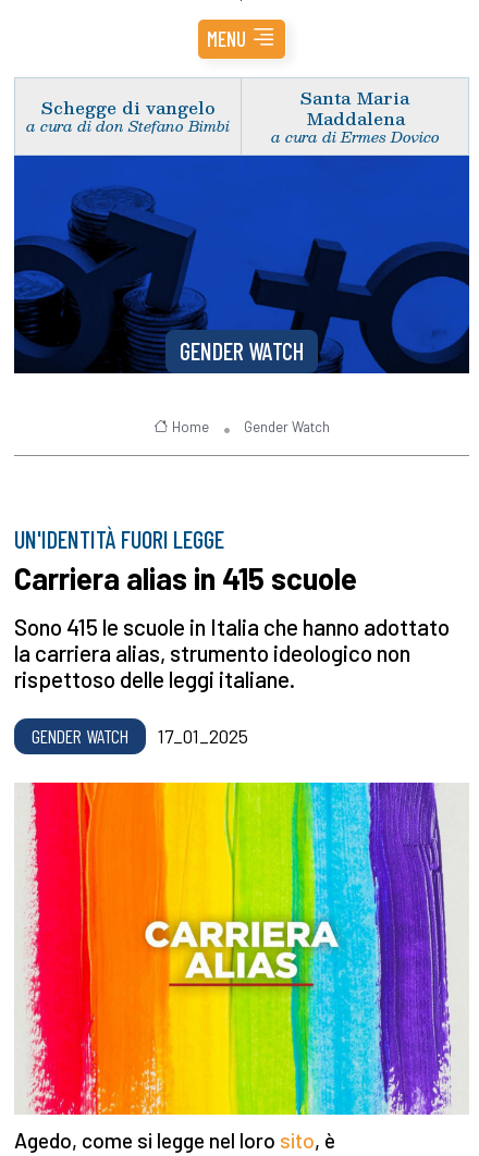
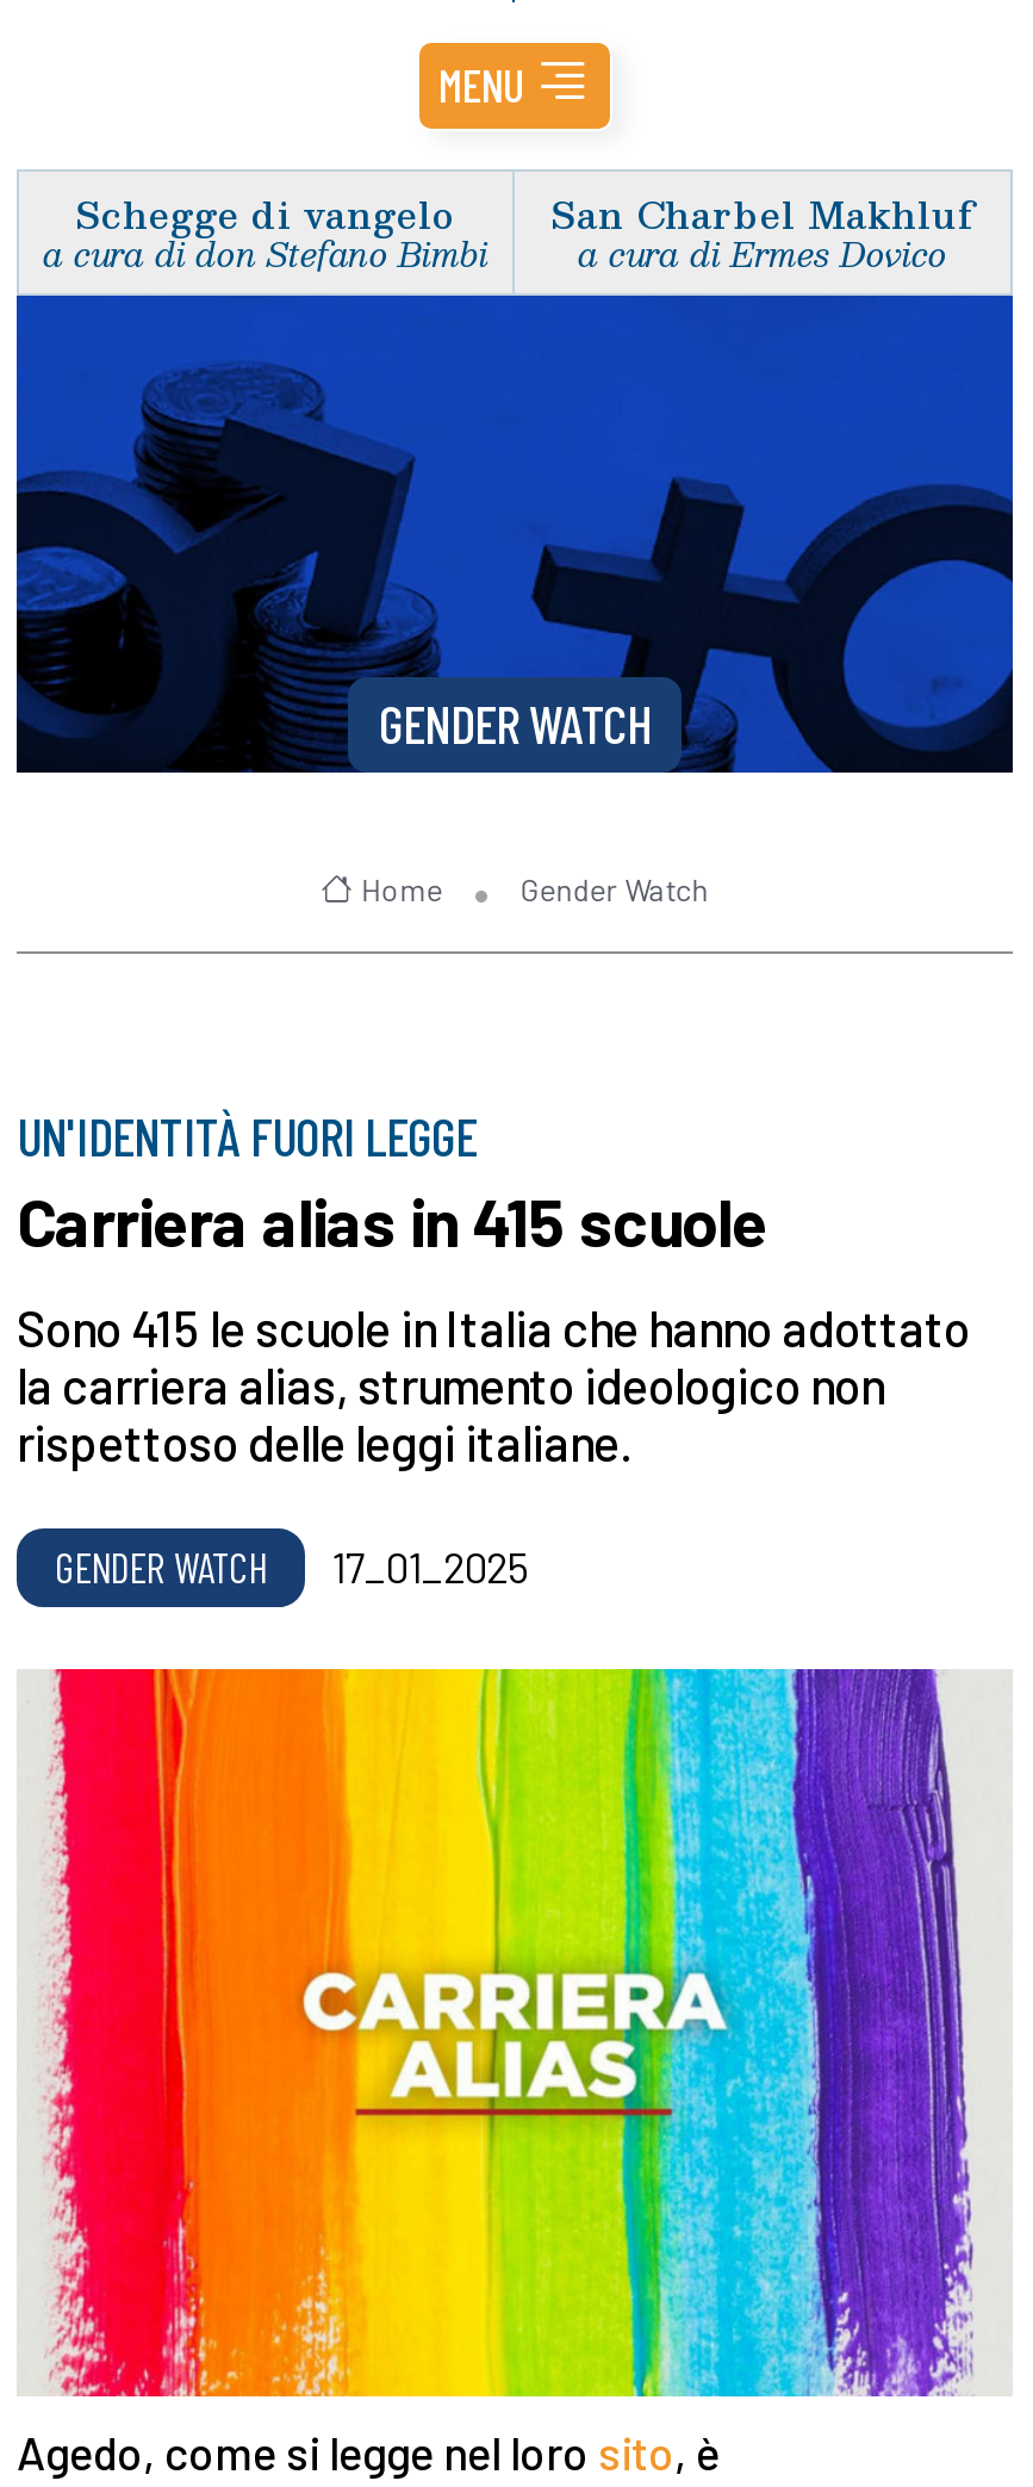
[300,83,409,131] Santa Maria | Maddalena -> [550,183,975,242] San Charbel Makhluf

